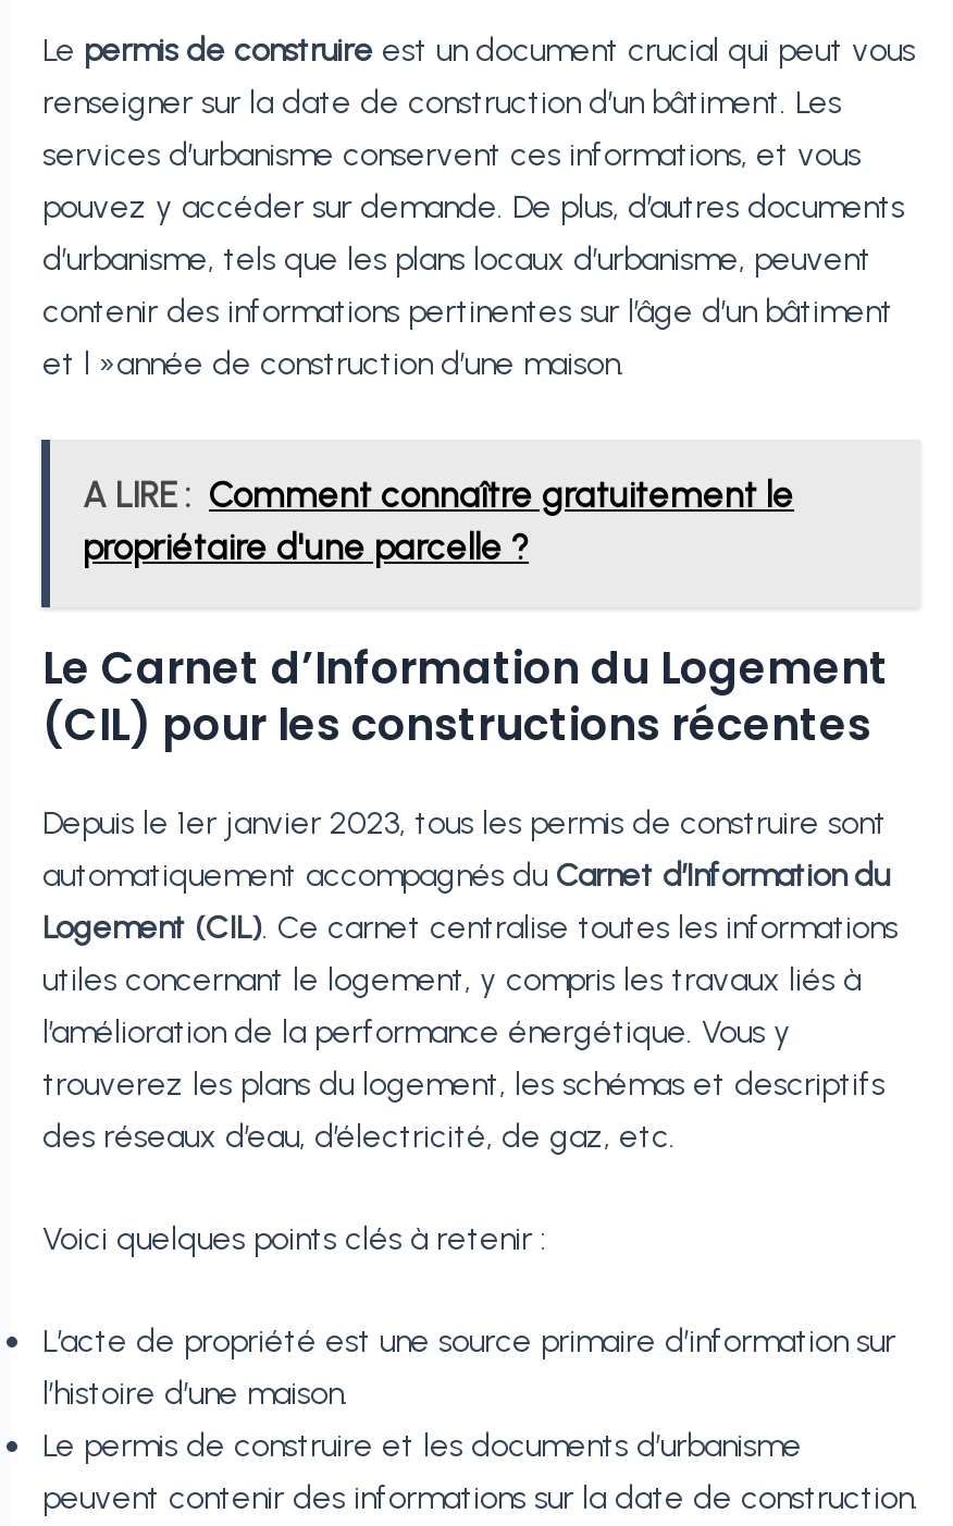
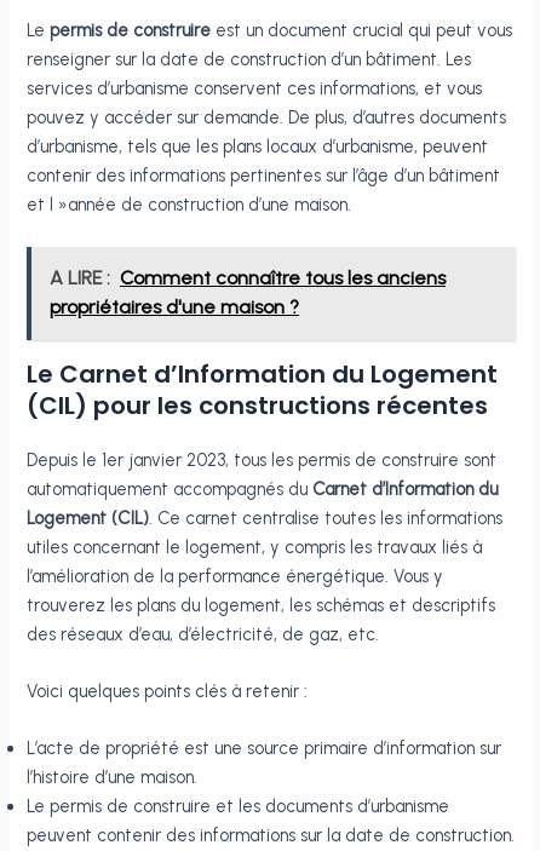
[83,475,794,569] A LIRE : Comment connaître gratuitement le | propriétaire d'une parcelle ? -> [50,267,446,319] A LIRE : Comment connaître tous les anciens | propriétaires d'une maison ?

